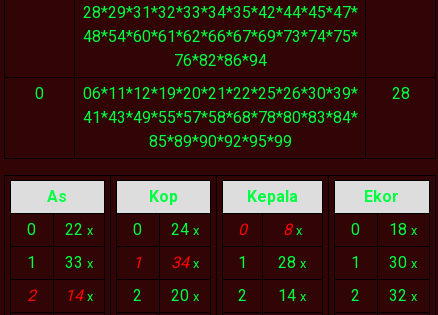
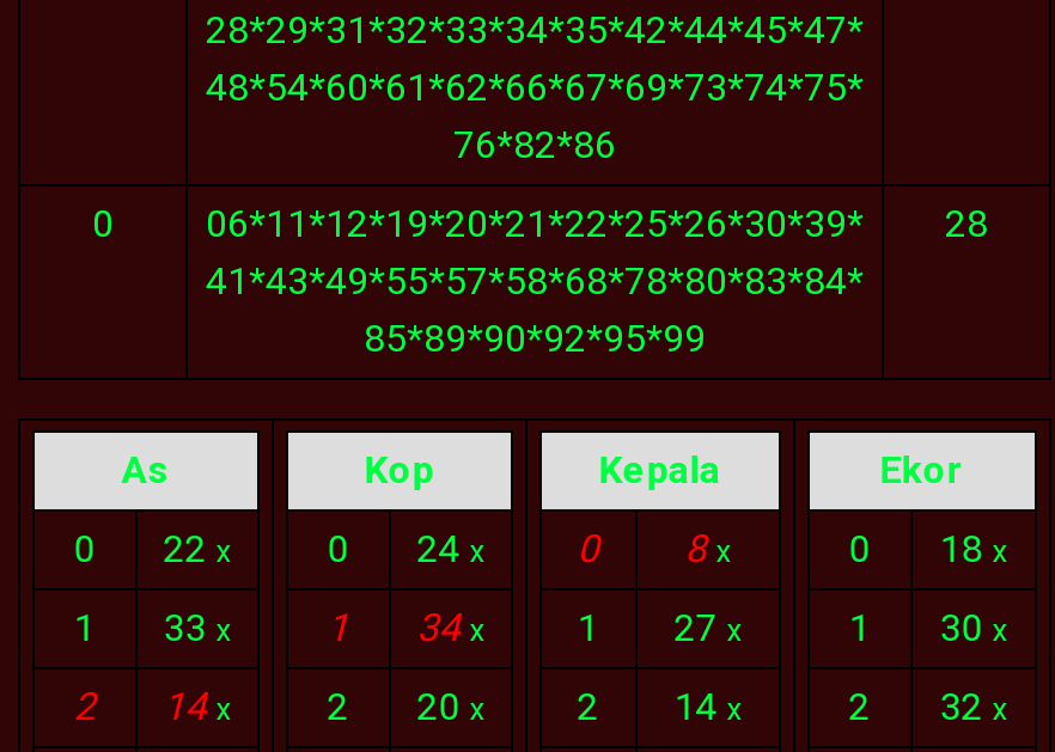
[173,51,266,70] 76*82*86*94 -> [453,122,616,167] 76*82*86
[238,253,306,272] 1 28 x -> [577,605,741,650] 1 27 x

